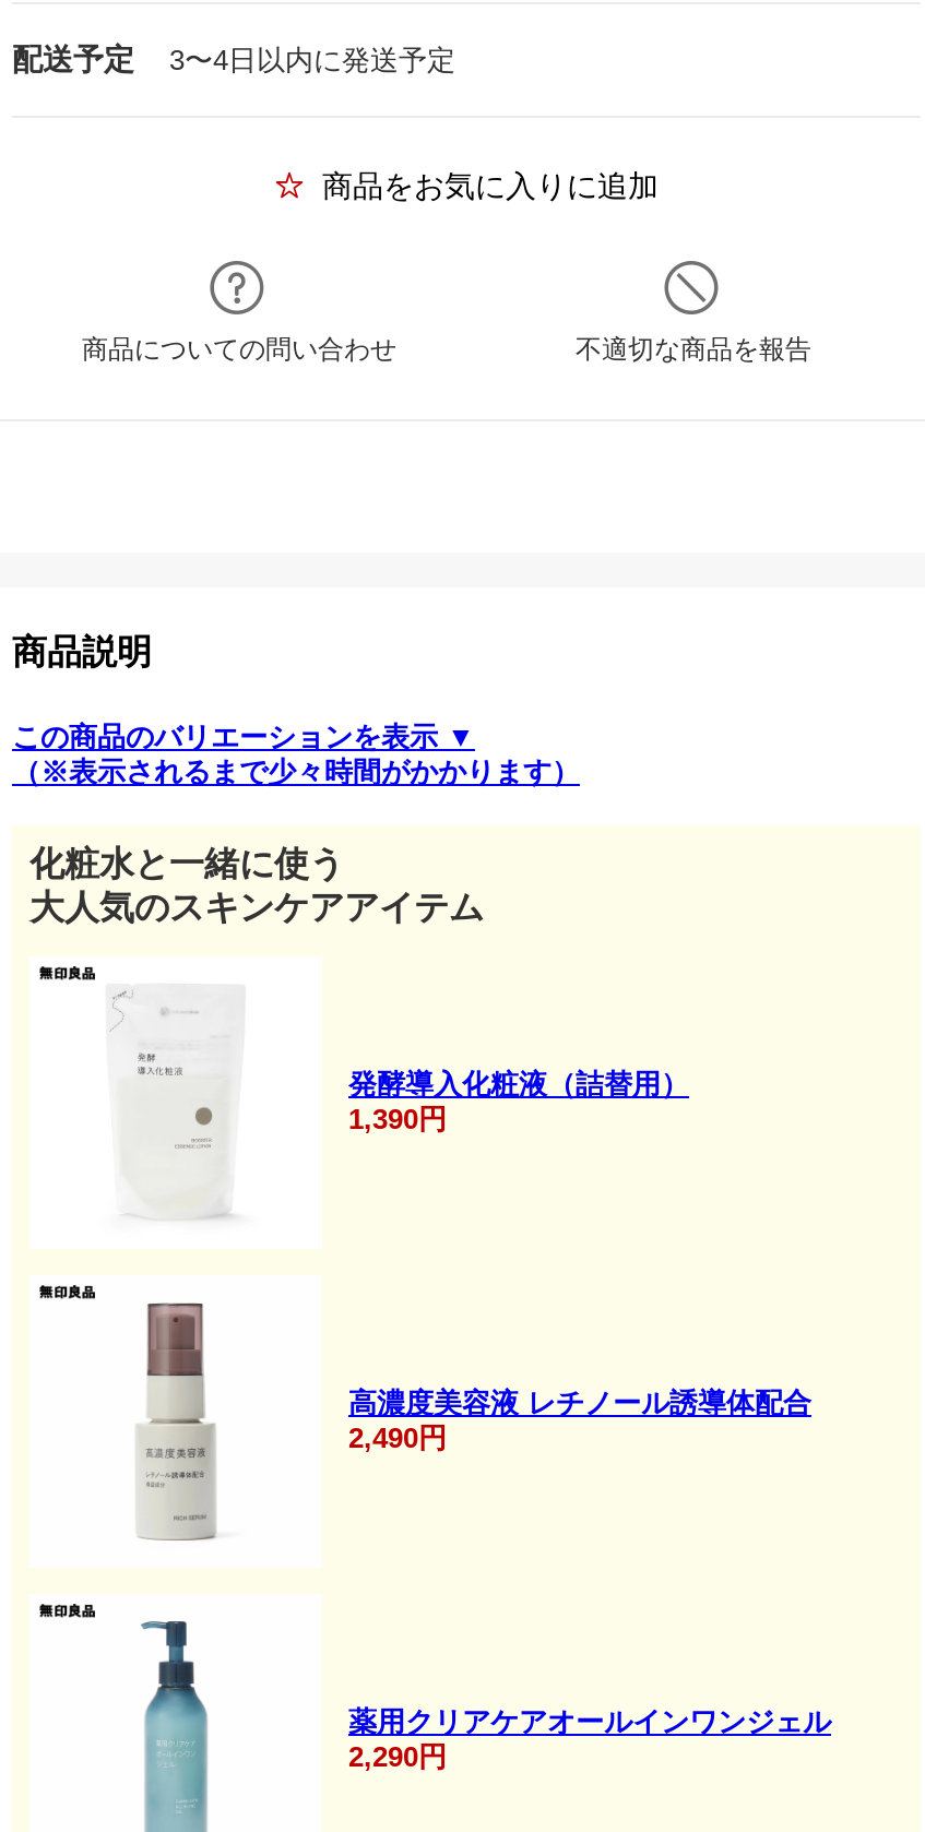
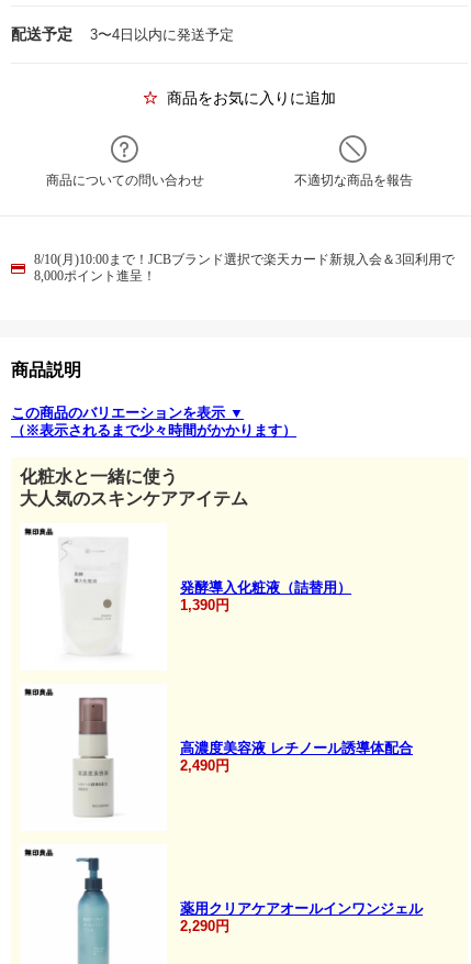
none -> [34,252,455,284] 8/10(月)10:00まで！JCBブランド選択で楽天カード新規入会＆3回利用で | 8,000ポイント進呈！

